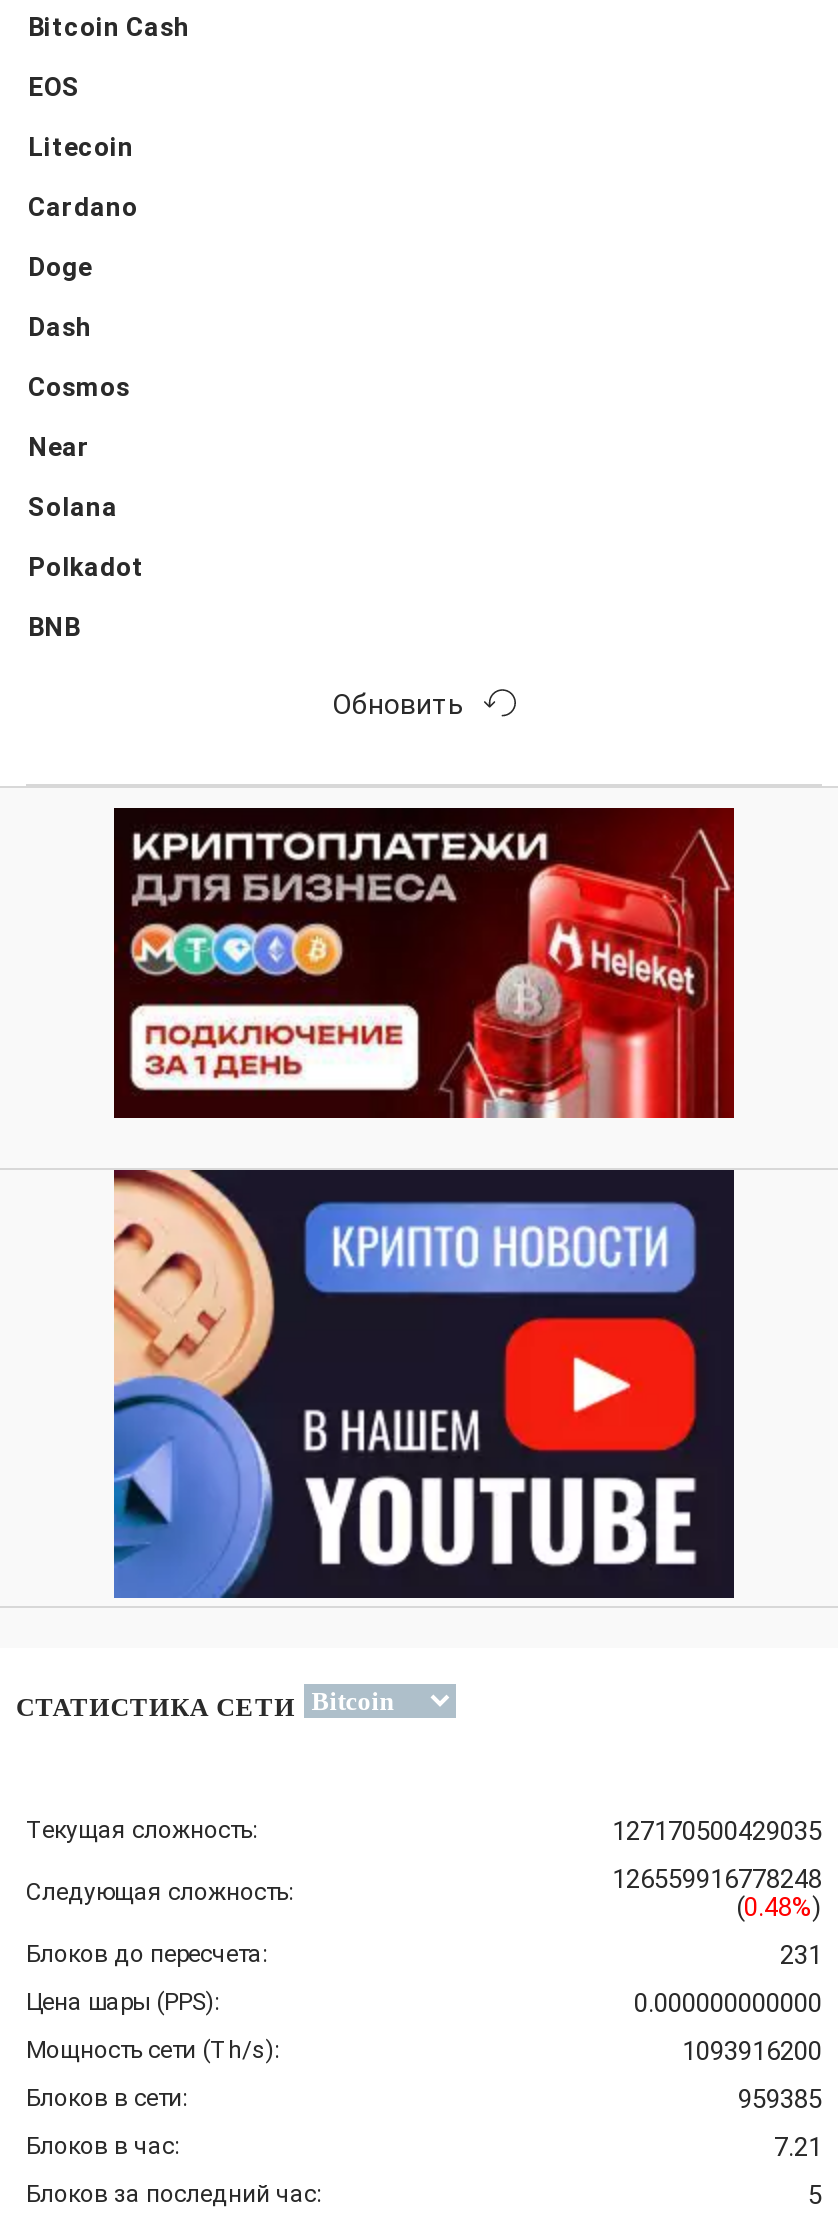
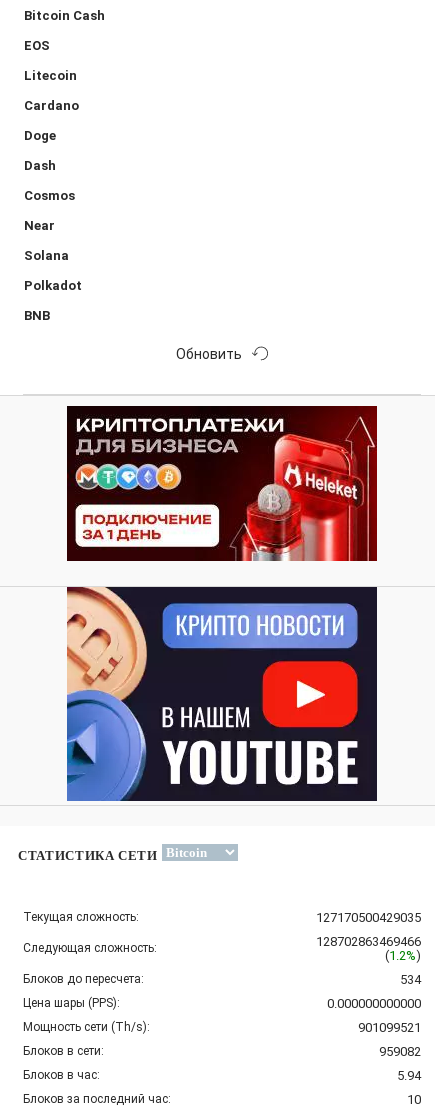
[612,1863,822,1893] 126559916778248 -> [316,933,421,948] 128702863469466
[736,1891,822,1921] (0.48%) -> [385,947,421,962] (1.2%)
[780,1939,822,1969] 231 -> [400,971,421,986] 534
[682,2035,822,2065] 1093916200 -> [358,1019,421,1034] 901099521
[738,2083,822,2113] 959385 -> [379,1043,421,1058] 959082
[774,2131,822,2161] 7.21 -> [397,1067,421,1082] 5.94
[808,2179,822,2209] 5 -> [407,1091,421,1106] 10

